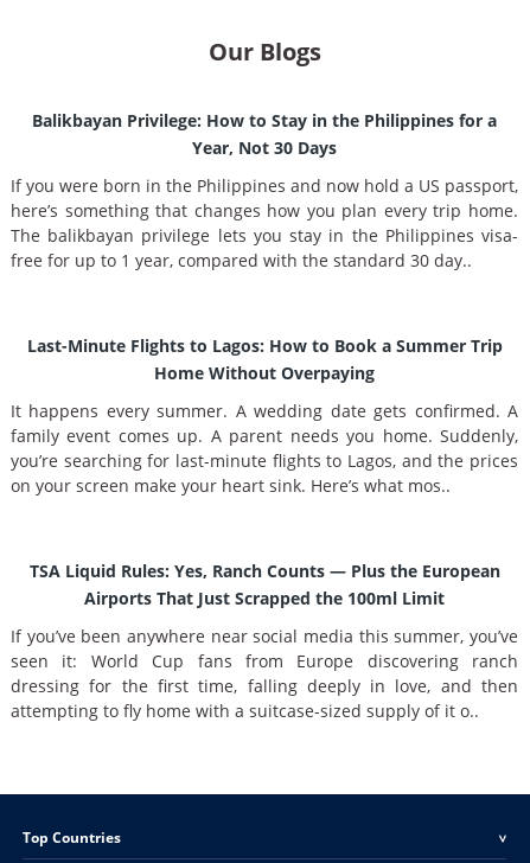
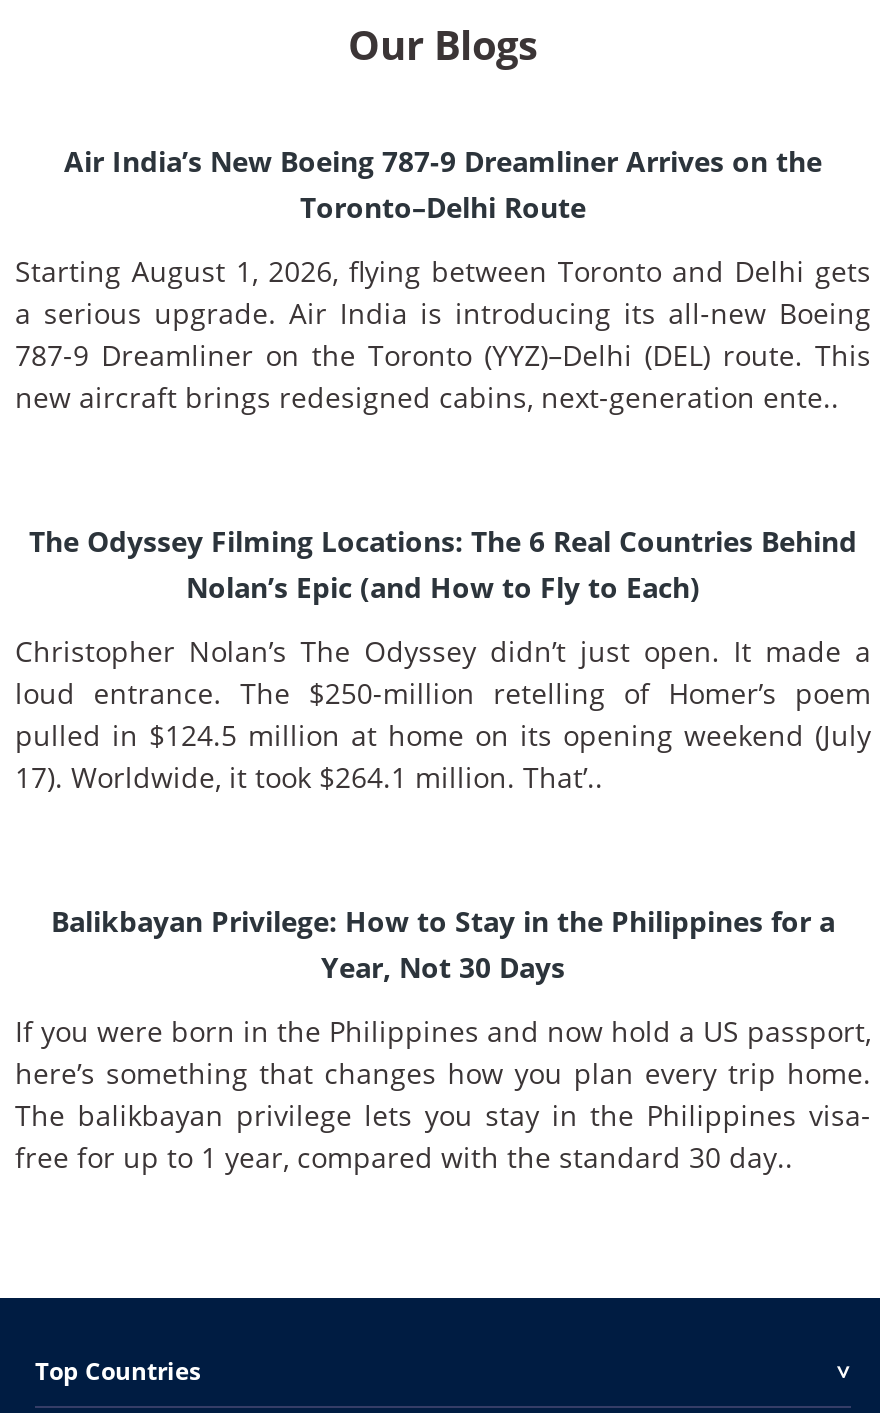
none -> [15,143,871,417] Air India’s New Boeing 787-9 Dreamliner Arrives on the | Toronto–Delhi Route | Starting August 1, 2026, flying between Toronto and Delhi gets | a serious upgrade. Air India is introducing its all-new Boeing | 787-9 Dreamliner on the Toronto (YYZ)–Delhi (DEL) route. This | new aircraft brings redesigned cabins, next-generation ente..
none -> [15,523,871,797] The Odyssey Filming Locations: The 6 Real Countries Behind | Nolan’s Epic (and How to Fly to Each) | Christopher Nolan’s The Odyssey didn’t just open. It made a | loud entrance. The $250-million retelling of Homer’s poem | pulled in $124.5 million at home on its opening weekend (July | 17). Worldwide, it took $264.1 million. That’..
moved [11,109,518,272] -> [15,903,871,1177]: Balikbayan Privilege: How to Stay in the Philippines for a | Year, Not 30 Days | If you were born in the Philippines and now hold a US passport, | here’s something that changes how you plan every trip home. | The balikbayan privilege lets you stay in the Philippines visa- | free for up to 1 year, compared with the standard 30 day..
[11,335,518,497] Last-Minute Flights to Lagos: How to Book a Summer Trip | Home Without Overpaying | It happens every summer. A wedding date gets confirmed. A | family event comes up. A parent needs you home. Suddenly, | you’re searching for last-minute flights to Lagos, and the prices | on your screen make your heart sink. Here’s what mos.. -> none
[11,560,518,722] TSA Liquid Rules: Yes, Ranch Counts — Plus the European | Airports That Just Scrapped the 100ml Limit | If you’ve been anywhere near social media this summer, you’ve | seen it: World Cup fans from Europe discovering ranch | dressing for the first time, falling deeply in love, and then | attempting to fly home with a suitcase-sized supply of it o.. -> none

